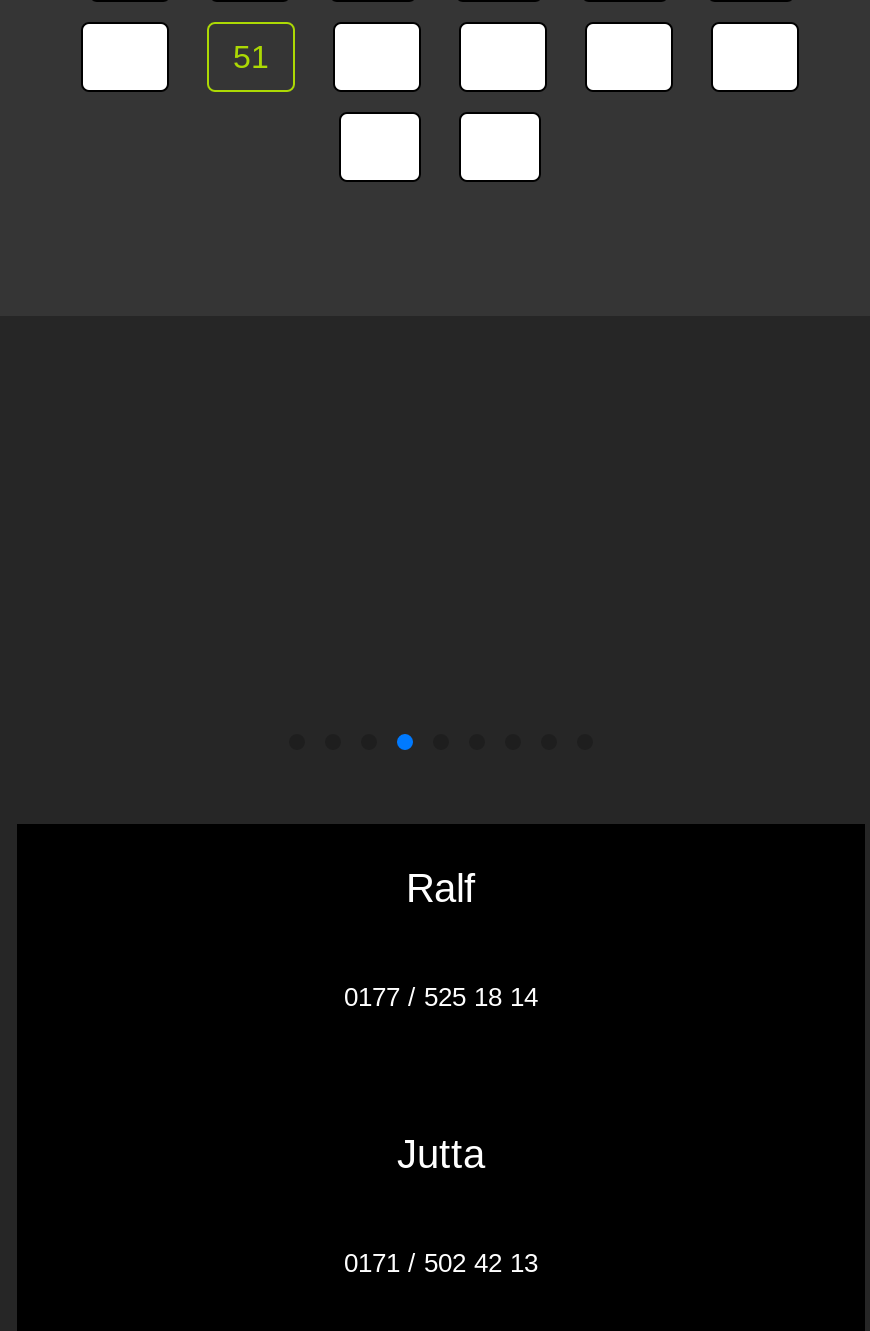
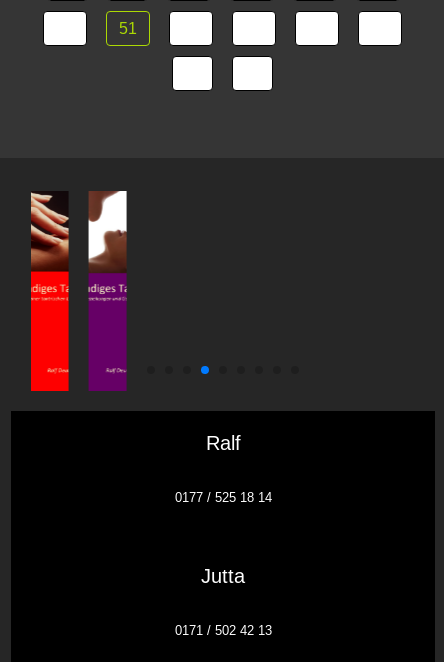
none -> [30,192,70,392] [image]
none -> [87,190,128,391] [image]

